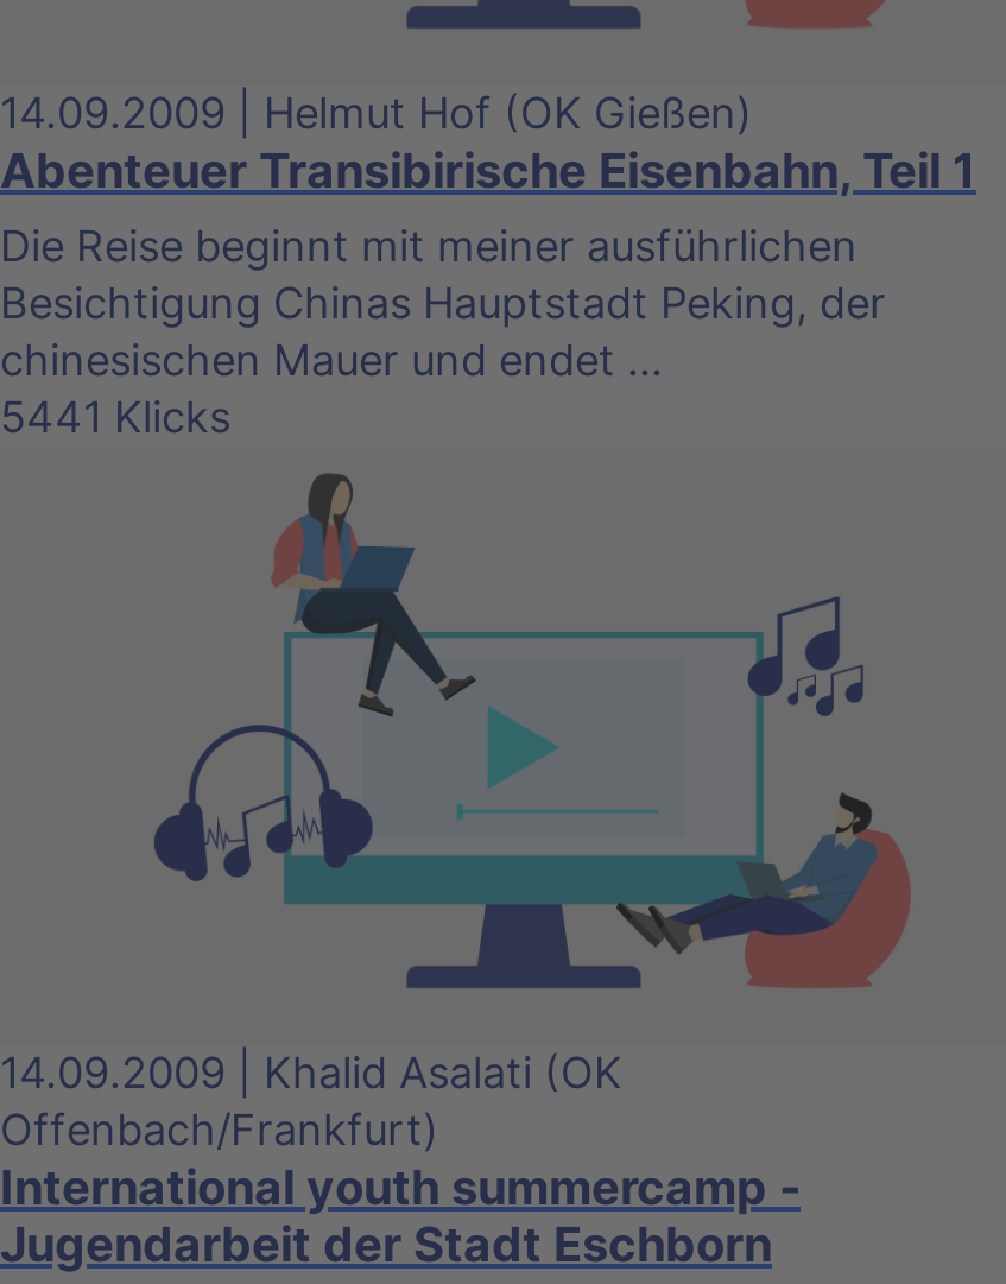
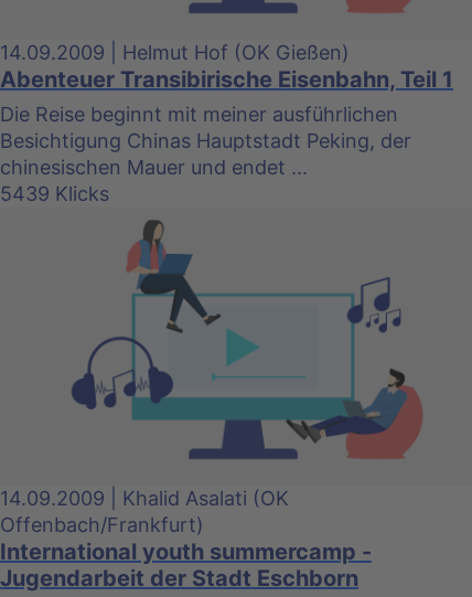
[0,392,230,442] 5441 Klicks -> [0,182,109,205] 5439 Klicks

